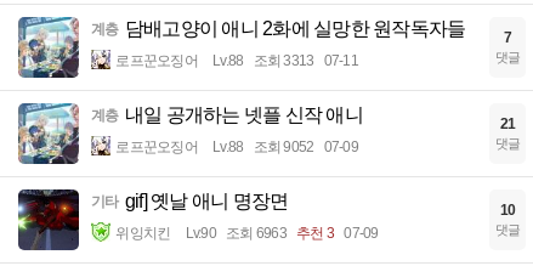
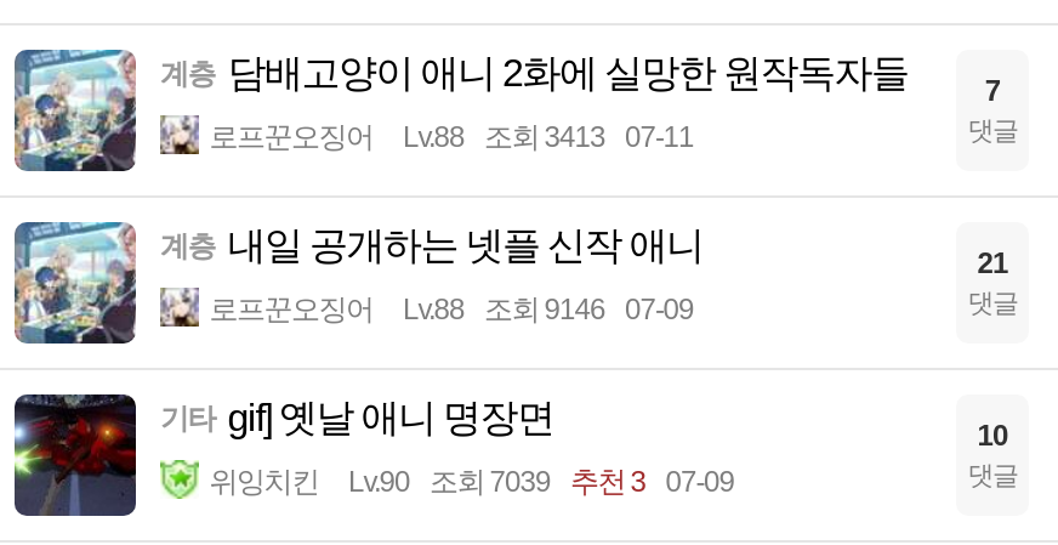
[116,52,358,69] 로프꾼오징어 Lv.88 조회 3313 07-11 -> [209,120,694,154] 로프꾼오징어 Lv.88 조회 3413 07-11
[116,138,358,155] 로프꾼오징어 Lv.88 조회 9052 07-09 -> [209,293,694,327] 로프꾼오징어 Lv.88 조회 9146 07-09
[116,225,378,242] 위잉치킨 Lv.90 조회 6963 추천 3 07-09 -> [209,465,734,499] 위잉치킨 Lv.90 조회 7039 추천 3 07-09

